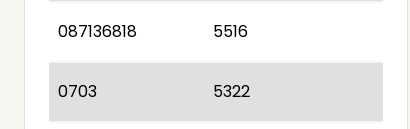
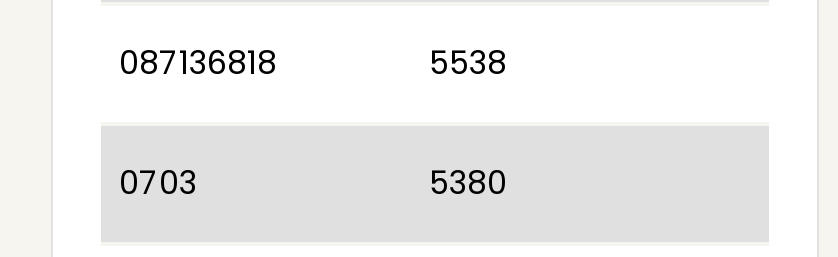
[213,20,248,43] 5516 -> [429,40,507,86] 5538
[213,80,250,103] 5322 -> [429,160,507,206] 5380

